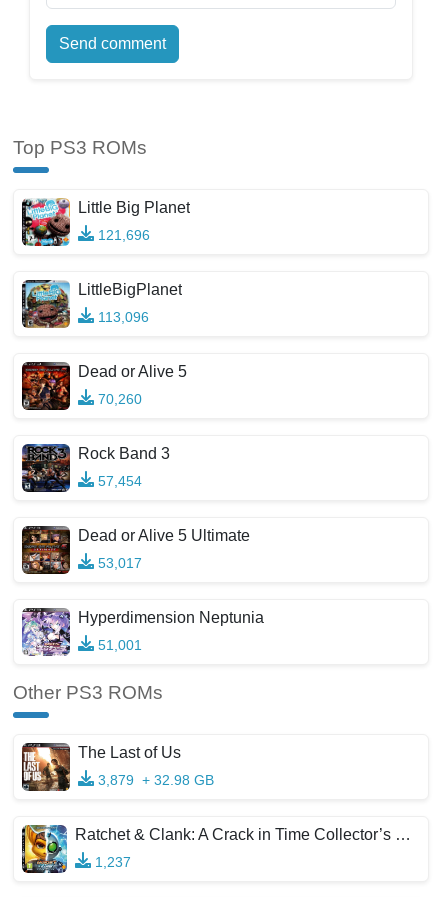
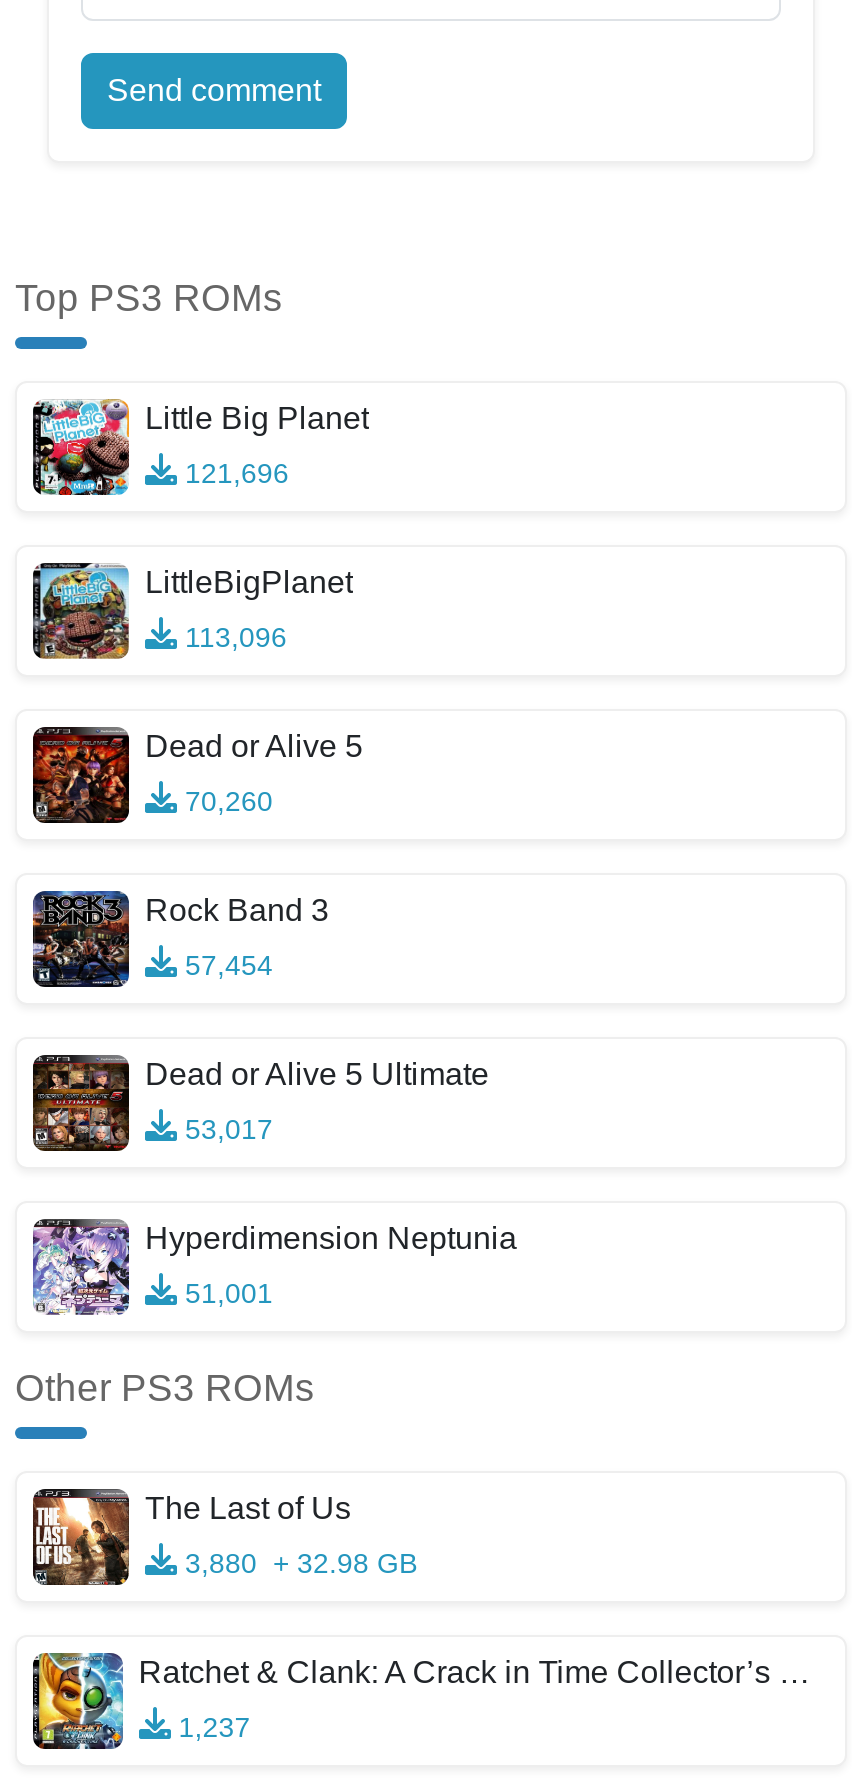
[98,772,214,788] 3,879 + 32.98 GB -> [185,1547,417,1579] 3,880 + 32.98 GB

